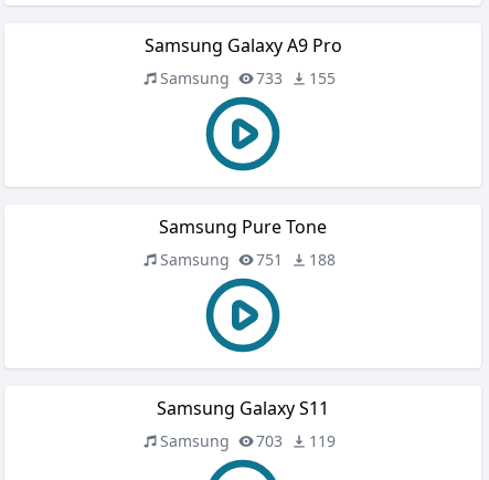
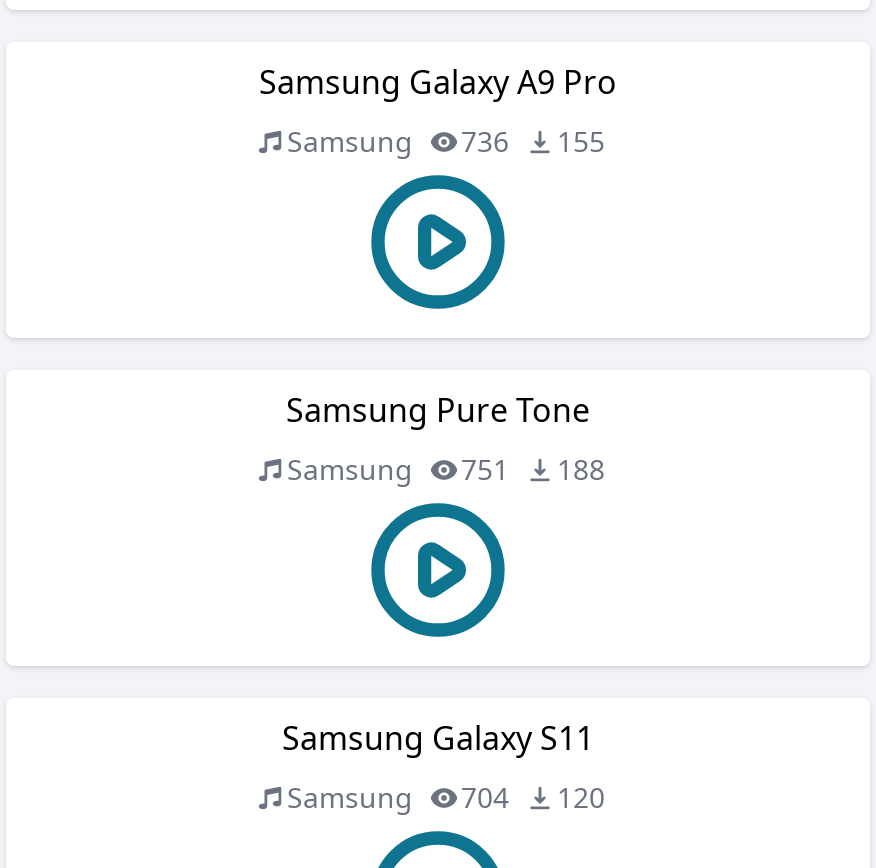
[160,67,335,88] Samsung 733 155 -> [287,122,605,160] Samsung 736 155
[256,430,282,451] 703 -> [461,778,509,816] 704
[309,430,335,451] 119 -> [557,778,605,816] 120

